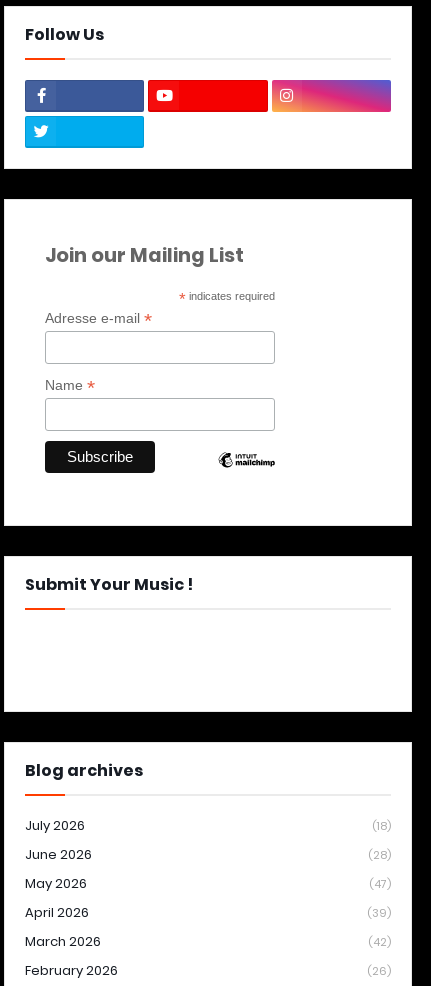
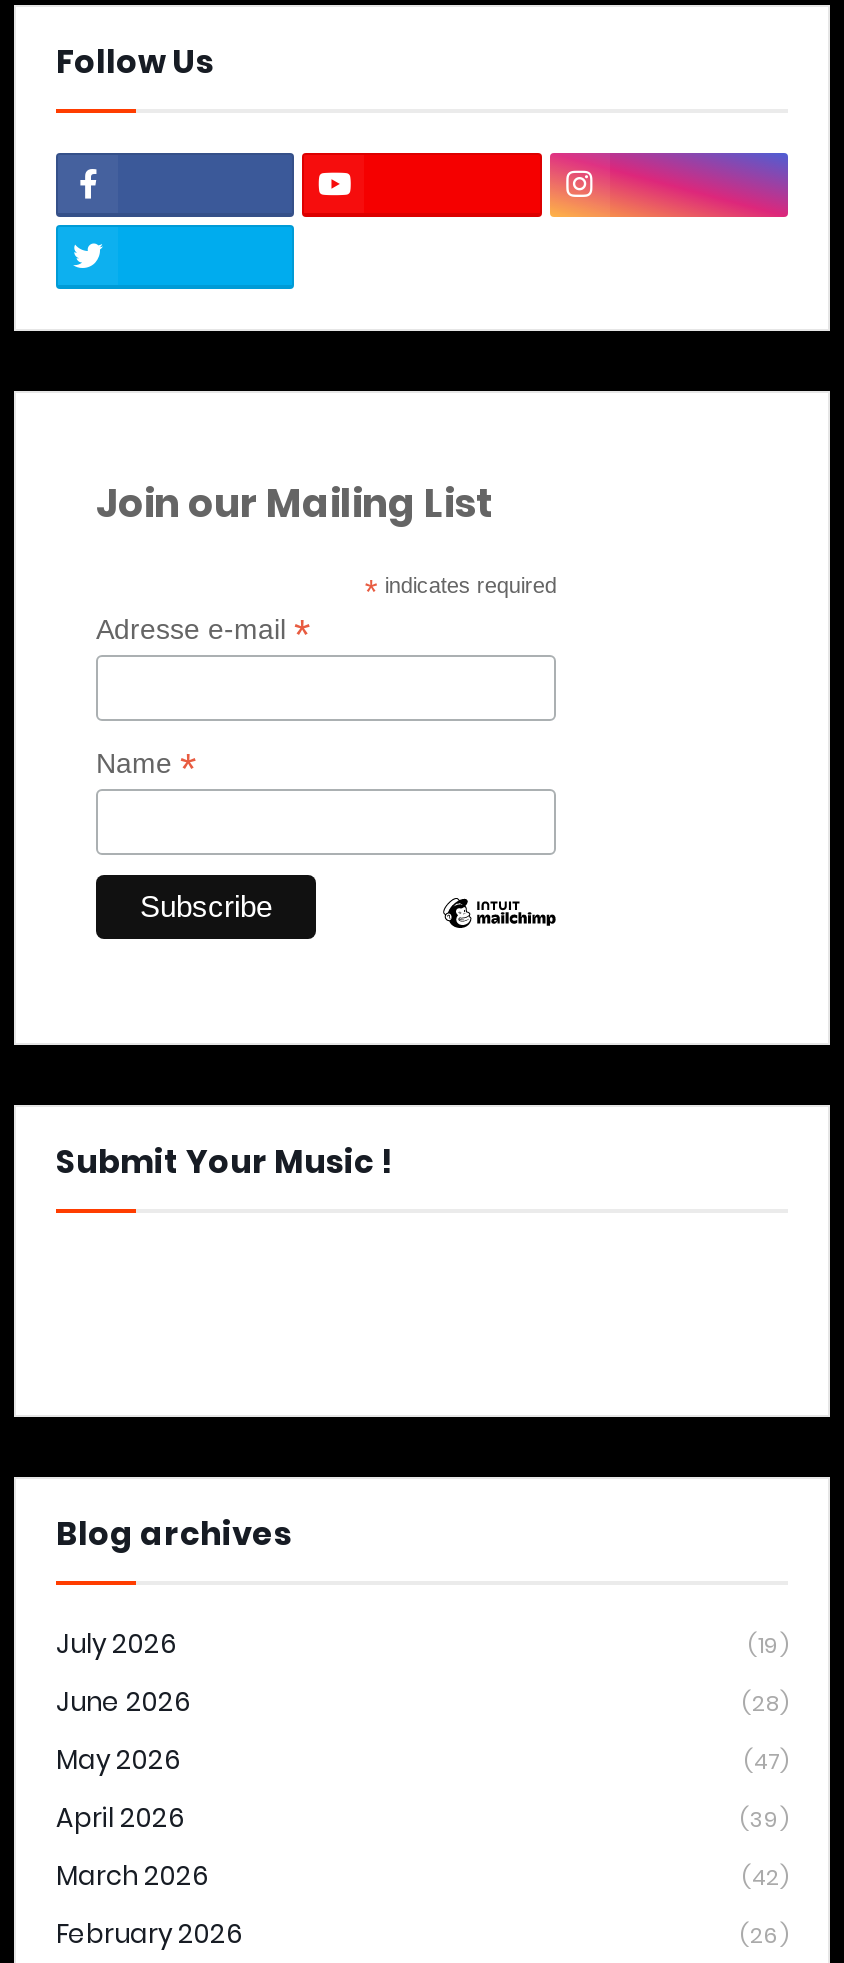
[372,818,391,834] (18) -> [748,1630,788,1662] (19)

